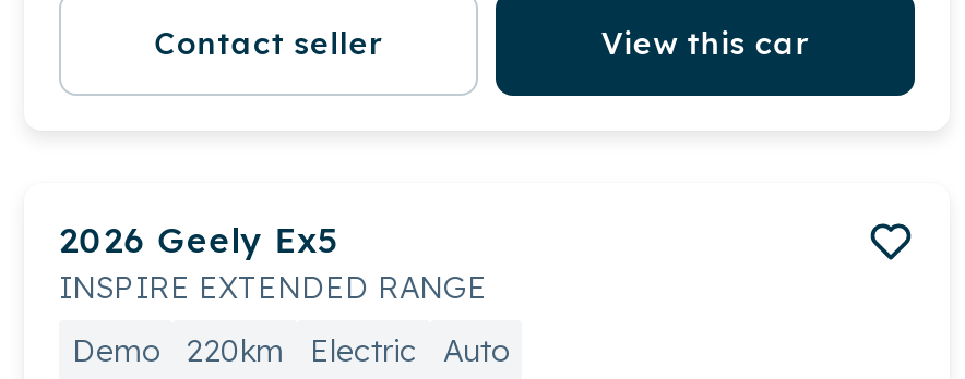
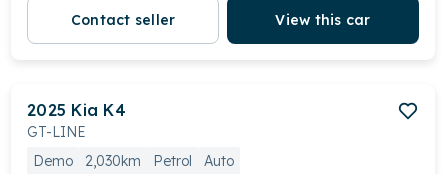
[59,218,487,307] 2026 Geely Ex5 | INSPIRE EXTENDED RANGE -> [27,100,126,141] 2025 Kia K4 | GT-LINE
[186,331,417,370] 220km | Electric -> [85,152,192,170] 2,030km | Petrol

